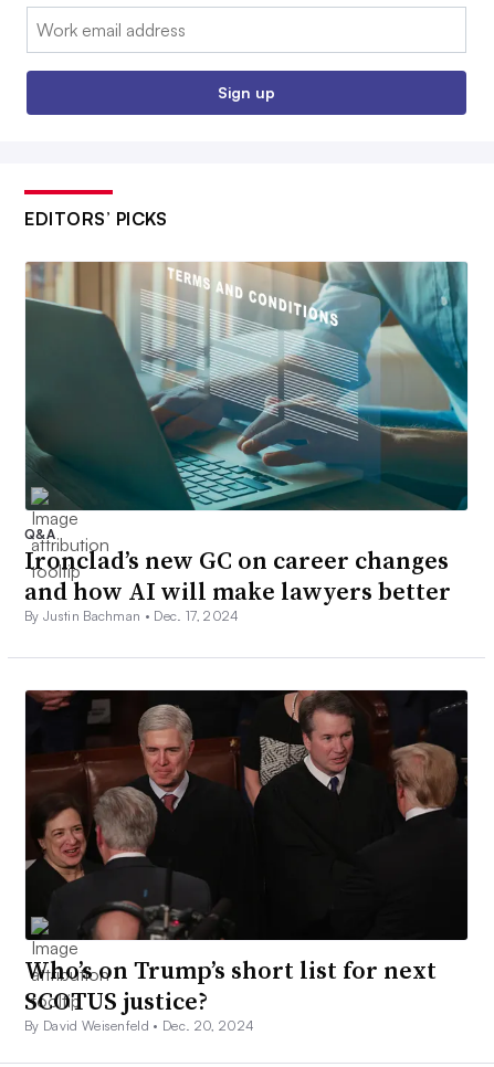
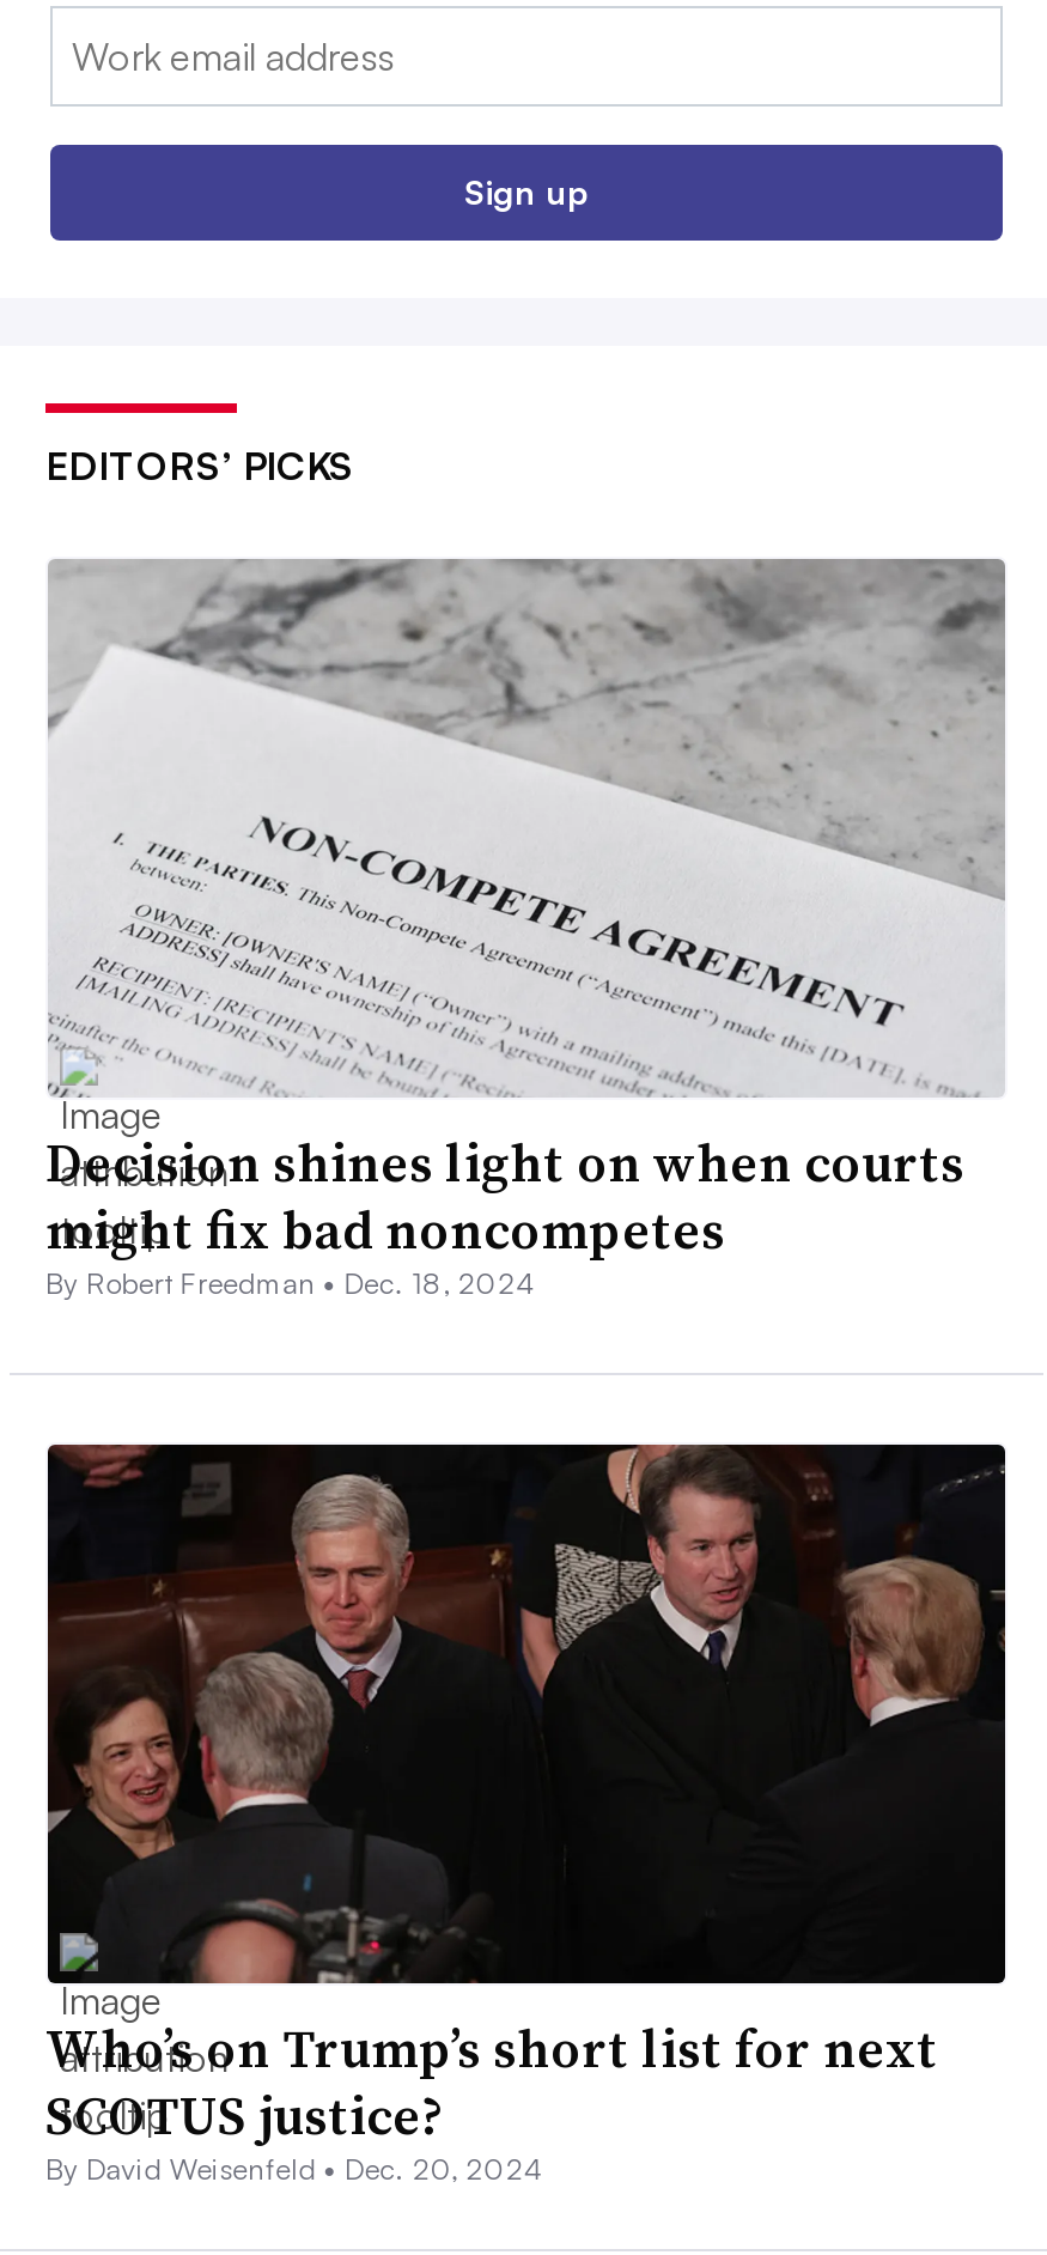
[24,262,469,624] [image] | Q&A | Ironclad’s new GC on career changes | and how AI will make lawyers better | By Justin Bachman • Dec. 17, 2024 -> [45,559,1005,1301] [image] | Decision shines light on when courts | might fix bad noncompetes | By Robert Freedman • Dec. 18, 2024

